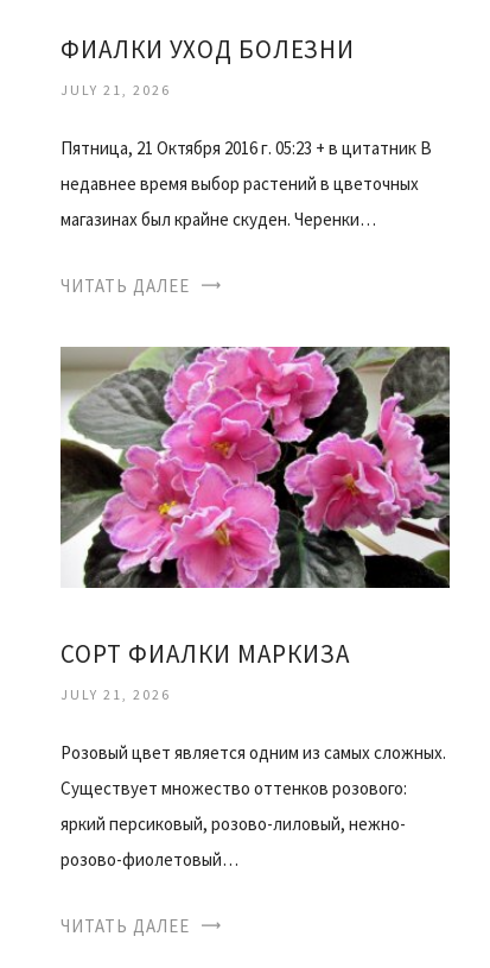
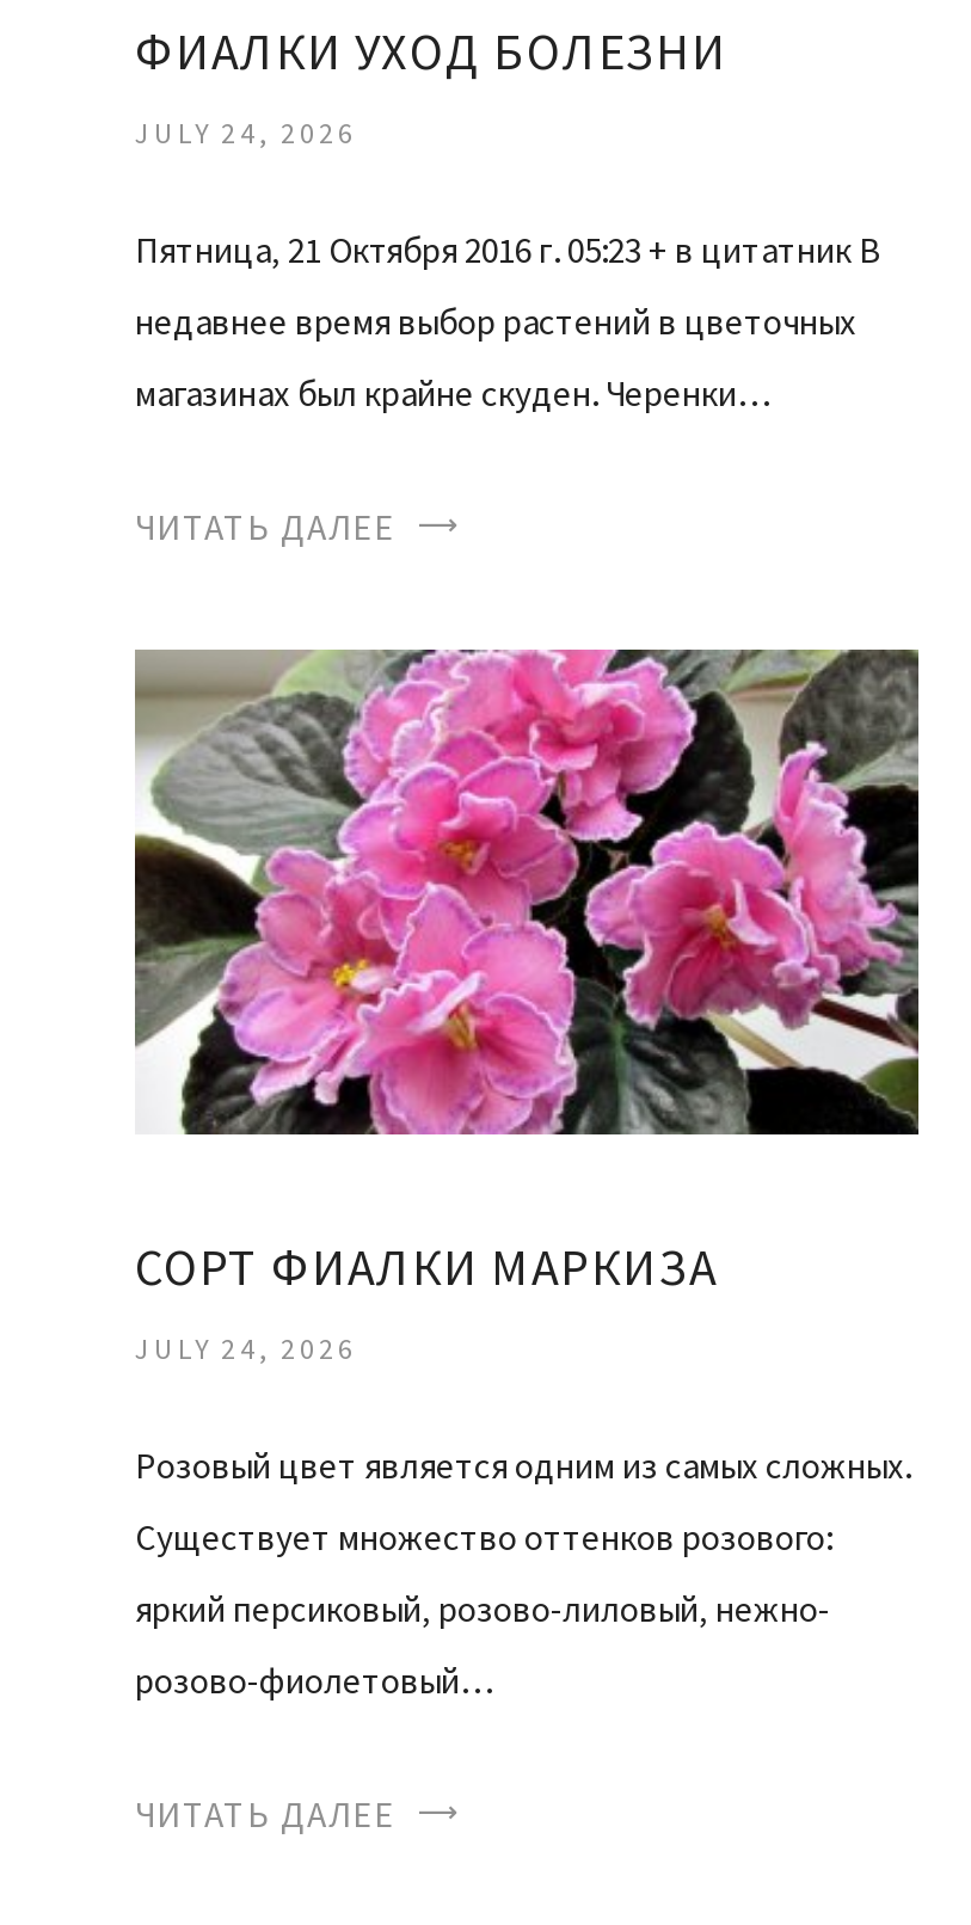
[61,81,171,99] JULY 21, 2026 -> [135,115,357,151] JULY 24, 2026
[61,686,171,704] JULY 21, 2026 -> [135,1331,357,1367] JULY 24, 2026

